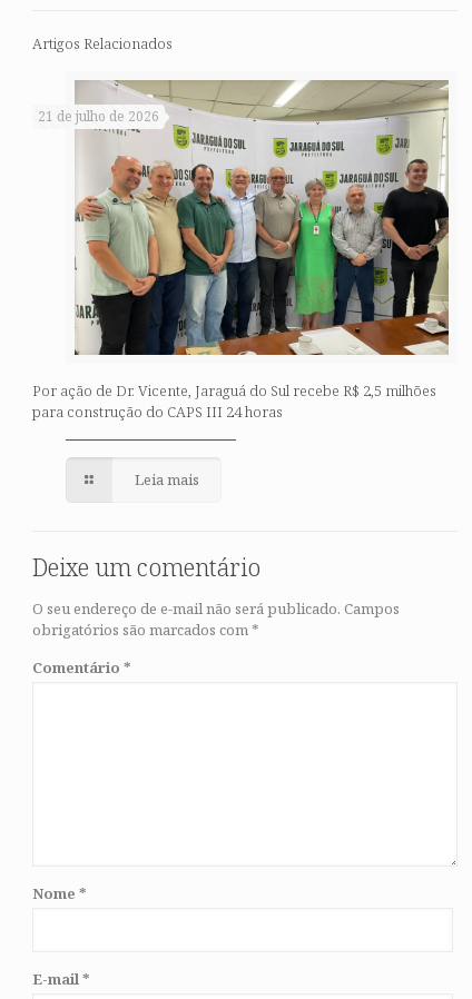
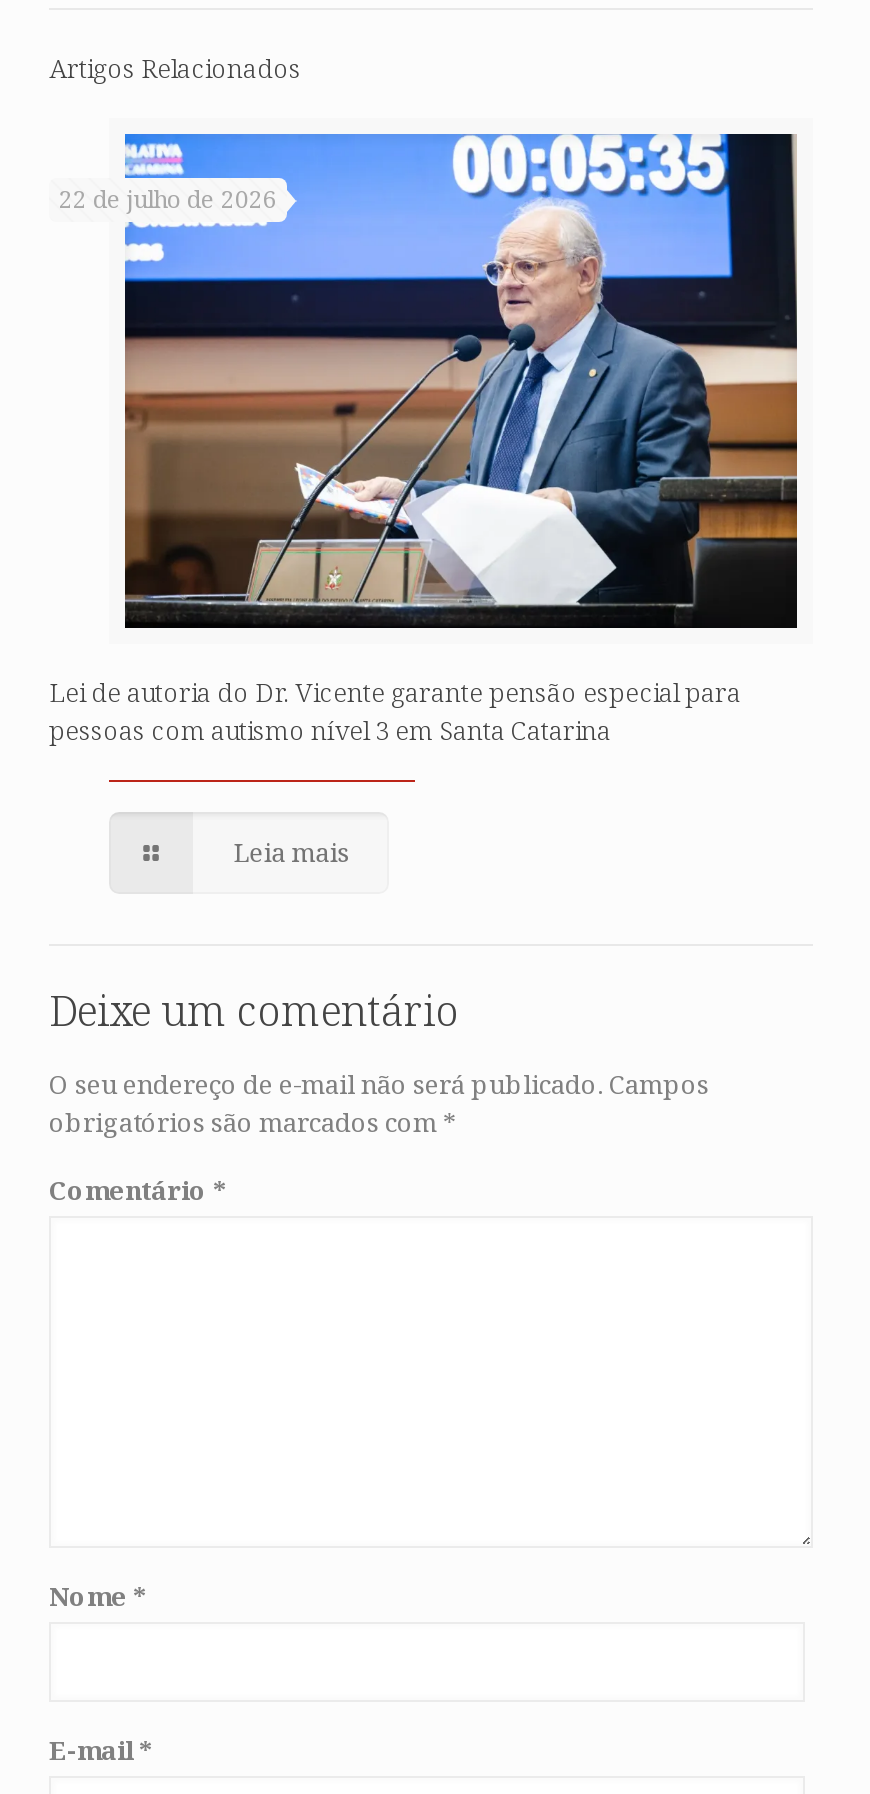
[38,79,450,356] [image] | 21 de julho de 2026 -> [59,132,799,630] [image] | 22 de julho de 2026
[32,380,436,422] Por ação de Dr. Vicente, Jaraguá do Sul recebe R$ 2,5 milhões | para construção do CAPS III 24 horas -> [49,674,741,748] Lei de autoria do Dr. Vicente garante pensão especial para | pessoas com autismo nível 3 em Santa Catarina

